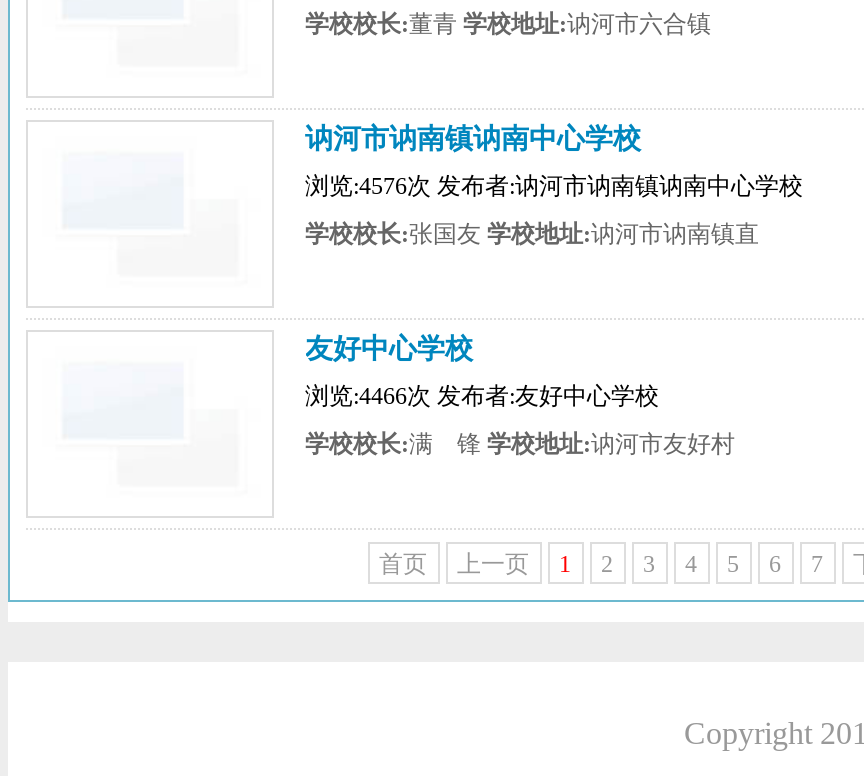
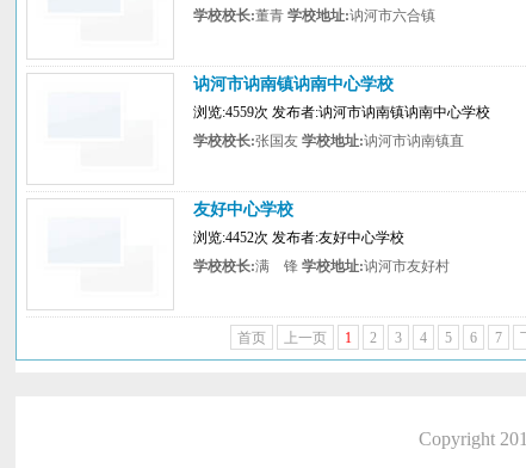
[305,172,803,200] 浏览:4576次 发布者:讷河市讷南镇讷南中心学校 -> [193,104,490,121] 浏览:4559次 发布者:讷河市讷南镇讷南中心学校
[305,382,659,410] 浏览:4466次 发布者:友好中心学校 -> [193,229,404,246] 浏览:4452次 发布者:友好中心学校

